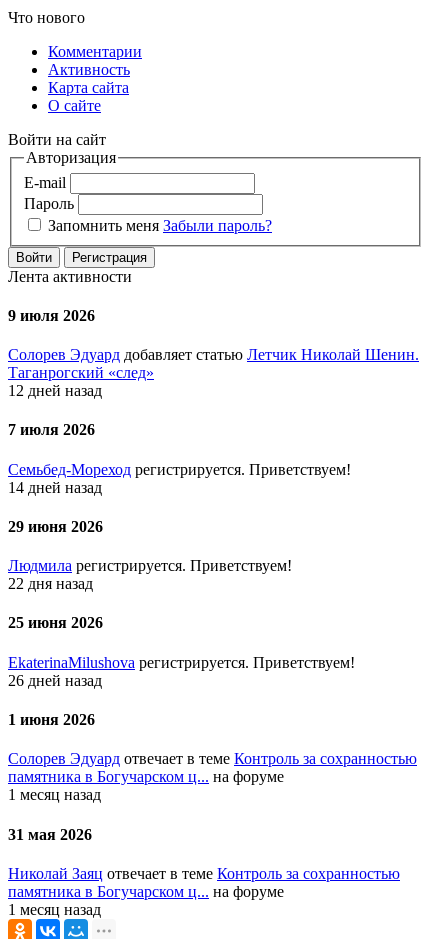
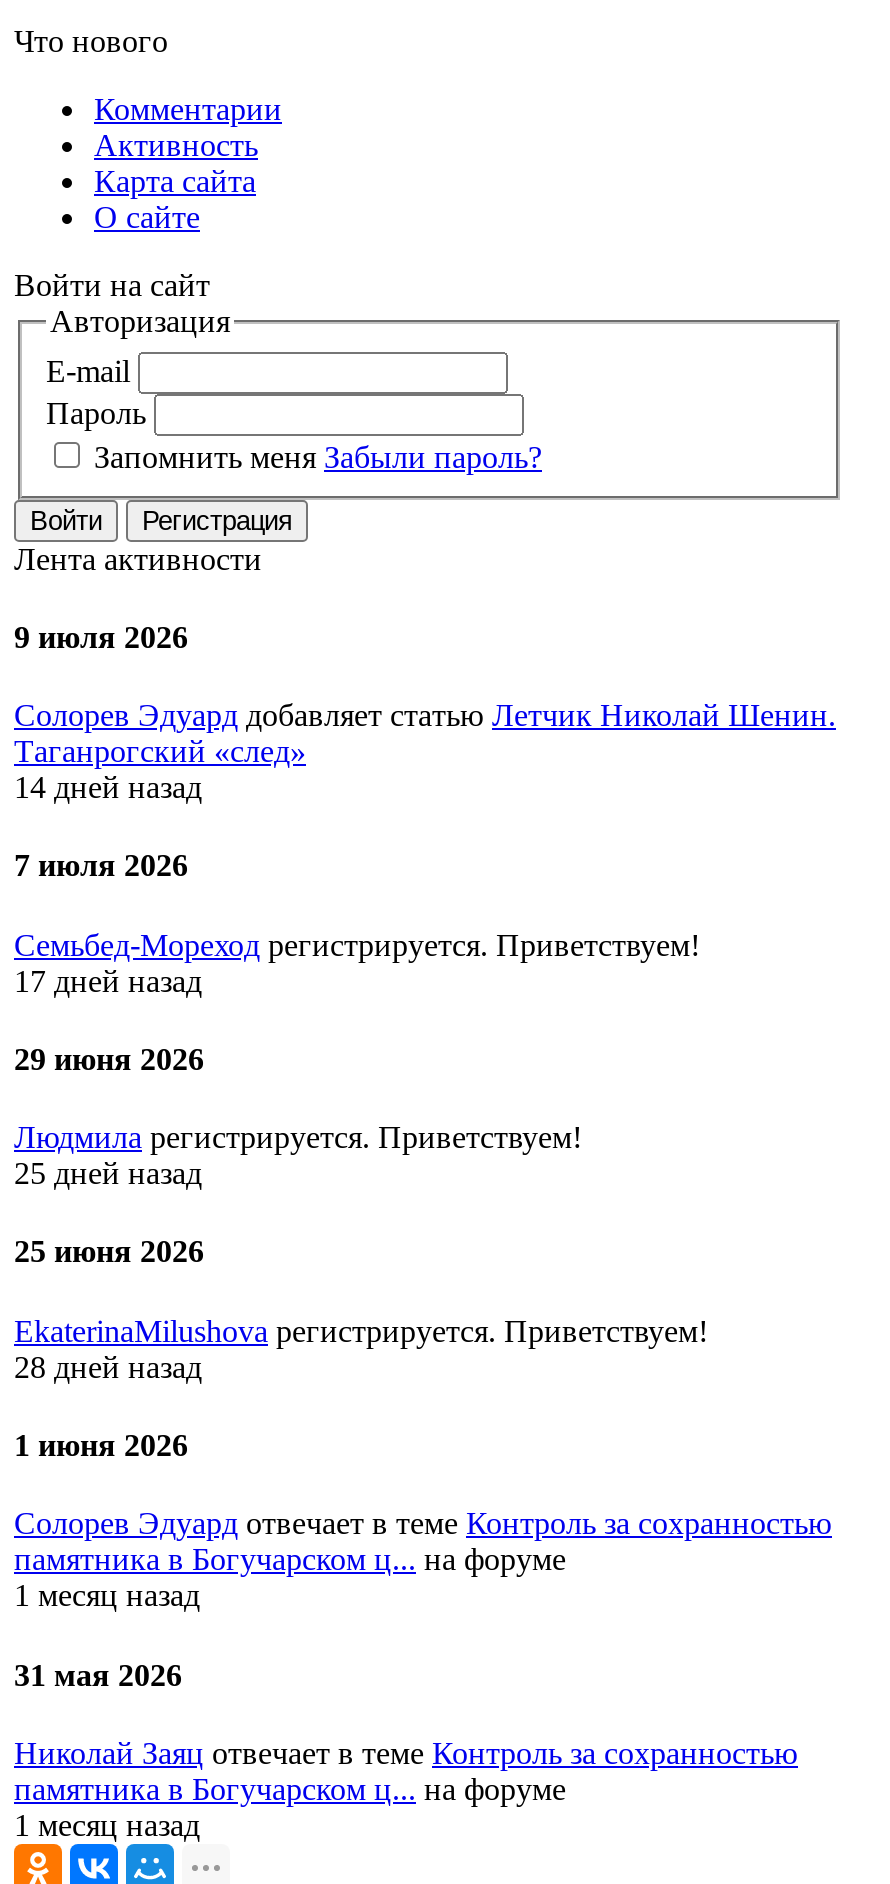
[8,382,102,399] 12 дней назад -> [14,770,202,804] 14 дней назад
[8,479,102,496] 14 дней назад -> [14,963,202,997] 17 дней назад
[8,575,93,592] 22 дня назад -> [14,1156,202,1190] 25 дней назад
[8,672,102,689] 26 дней назад -> [14,1349,202,1383] 28 дней назад

